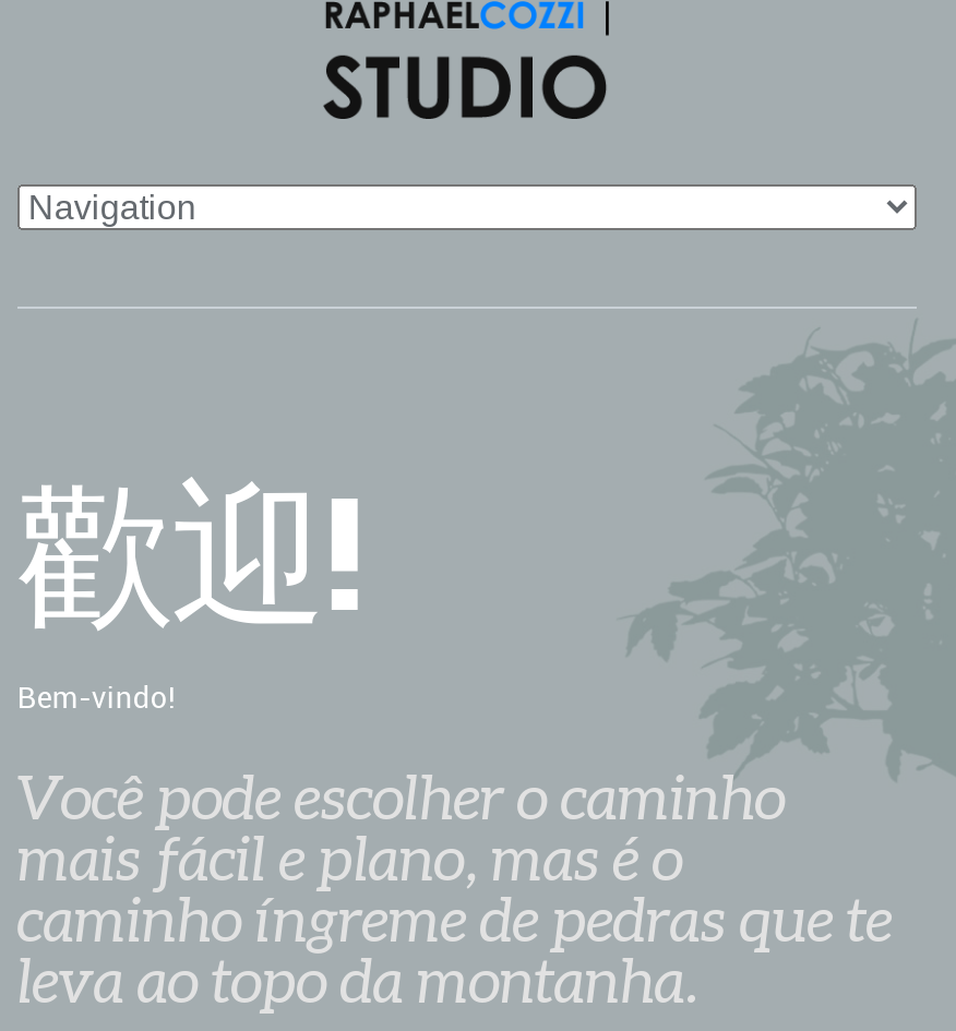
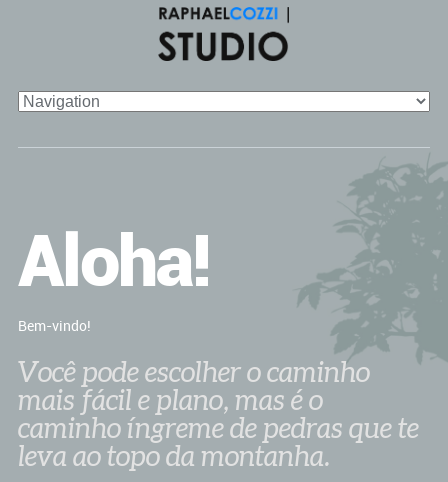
[17,442,362,656] 歡迎! -> [18,209,210,307] Aloha!

